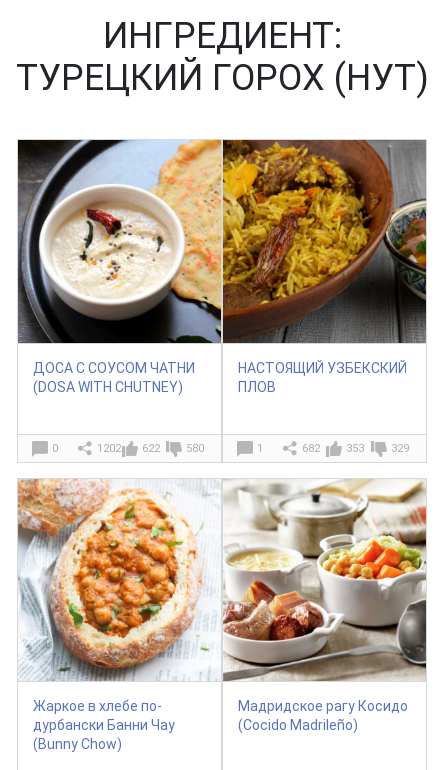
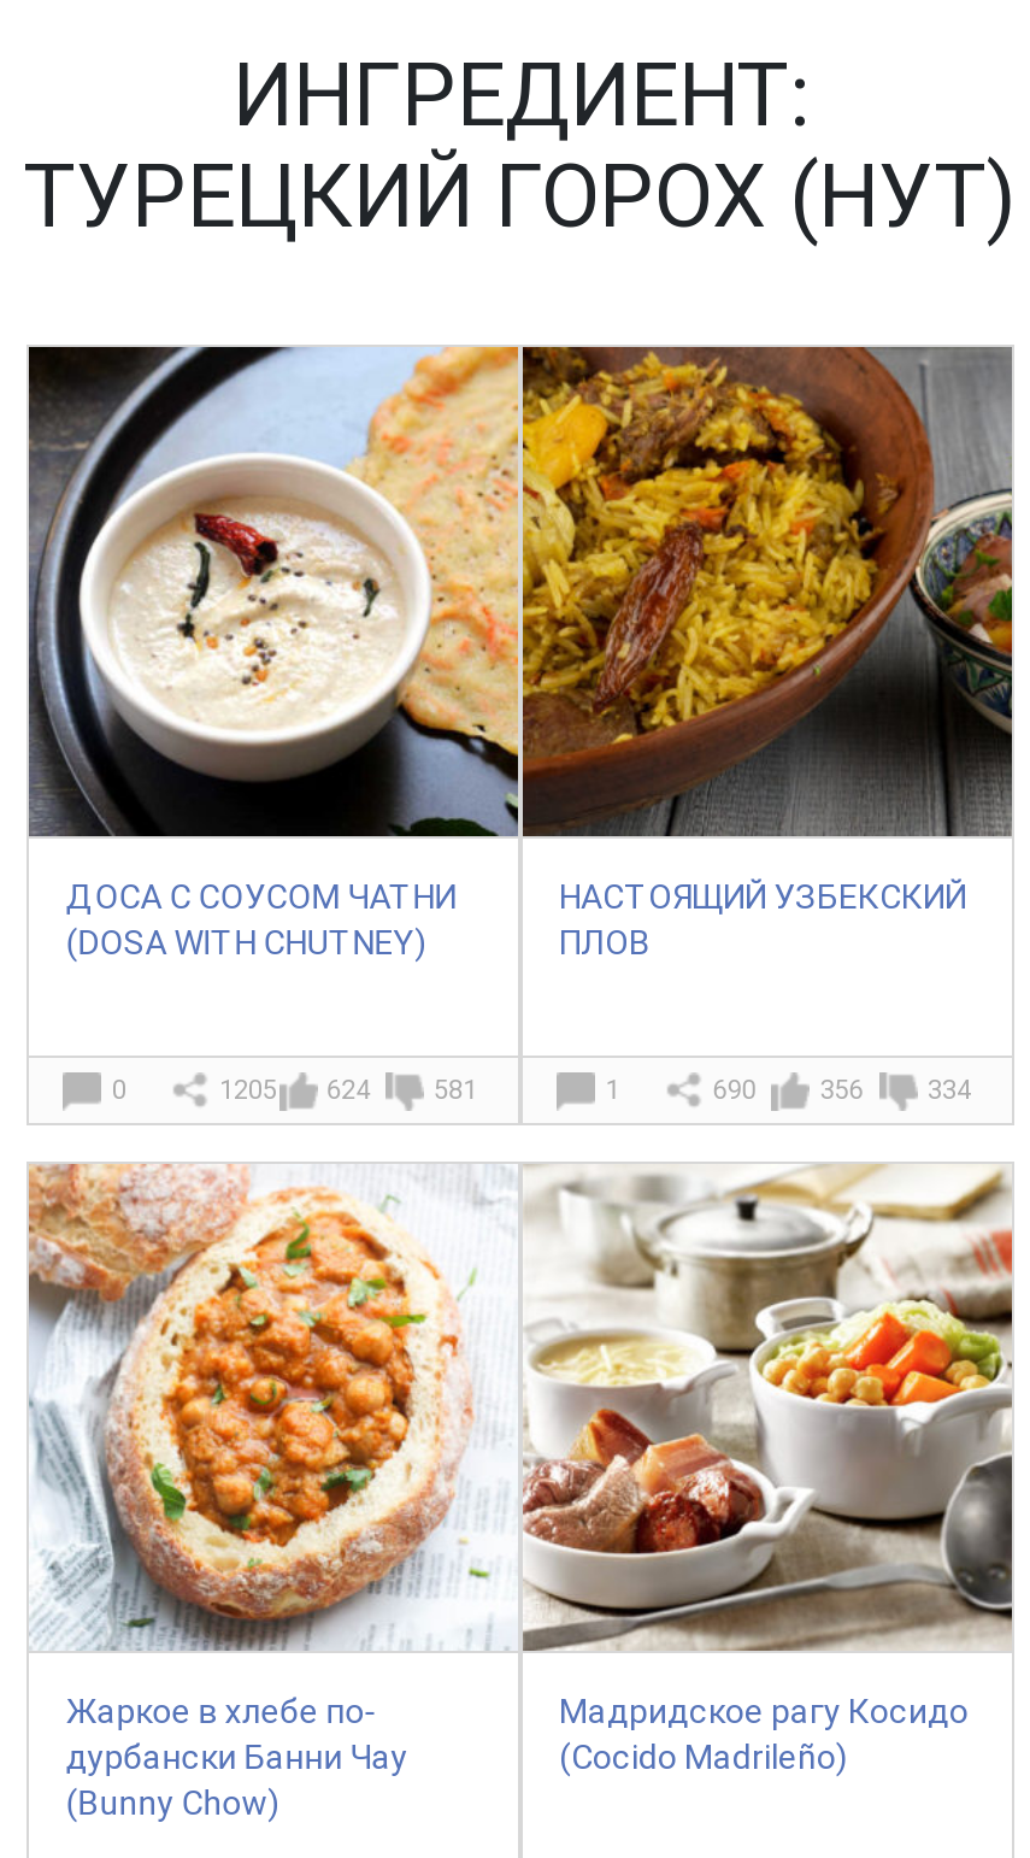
[97,442,121,455] 1202 -> [219,1074,277,1105] 1205
[142,442,160,455] 622 -> [327,1074,370,1105] 624
[186,442,204,455] 580 -> [434,1074,478,1105] 581
[302,442,320,455] 682 -> [713,1074,756,1105] 690
[346,442,364,455] 353 -> [820,1074,864,1105] 356
[391,442,409,455] 329 -> [928,1074,971,1105] 334

